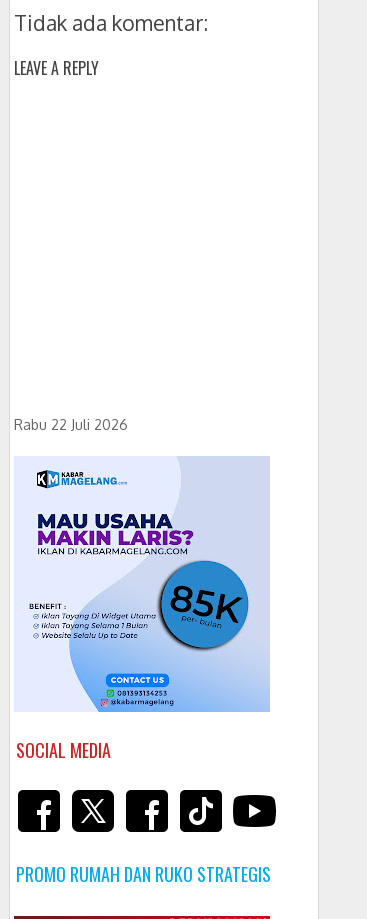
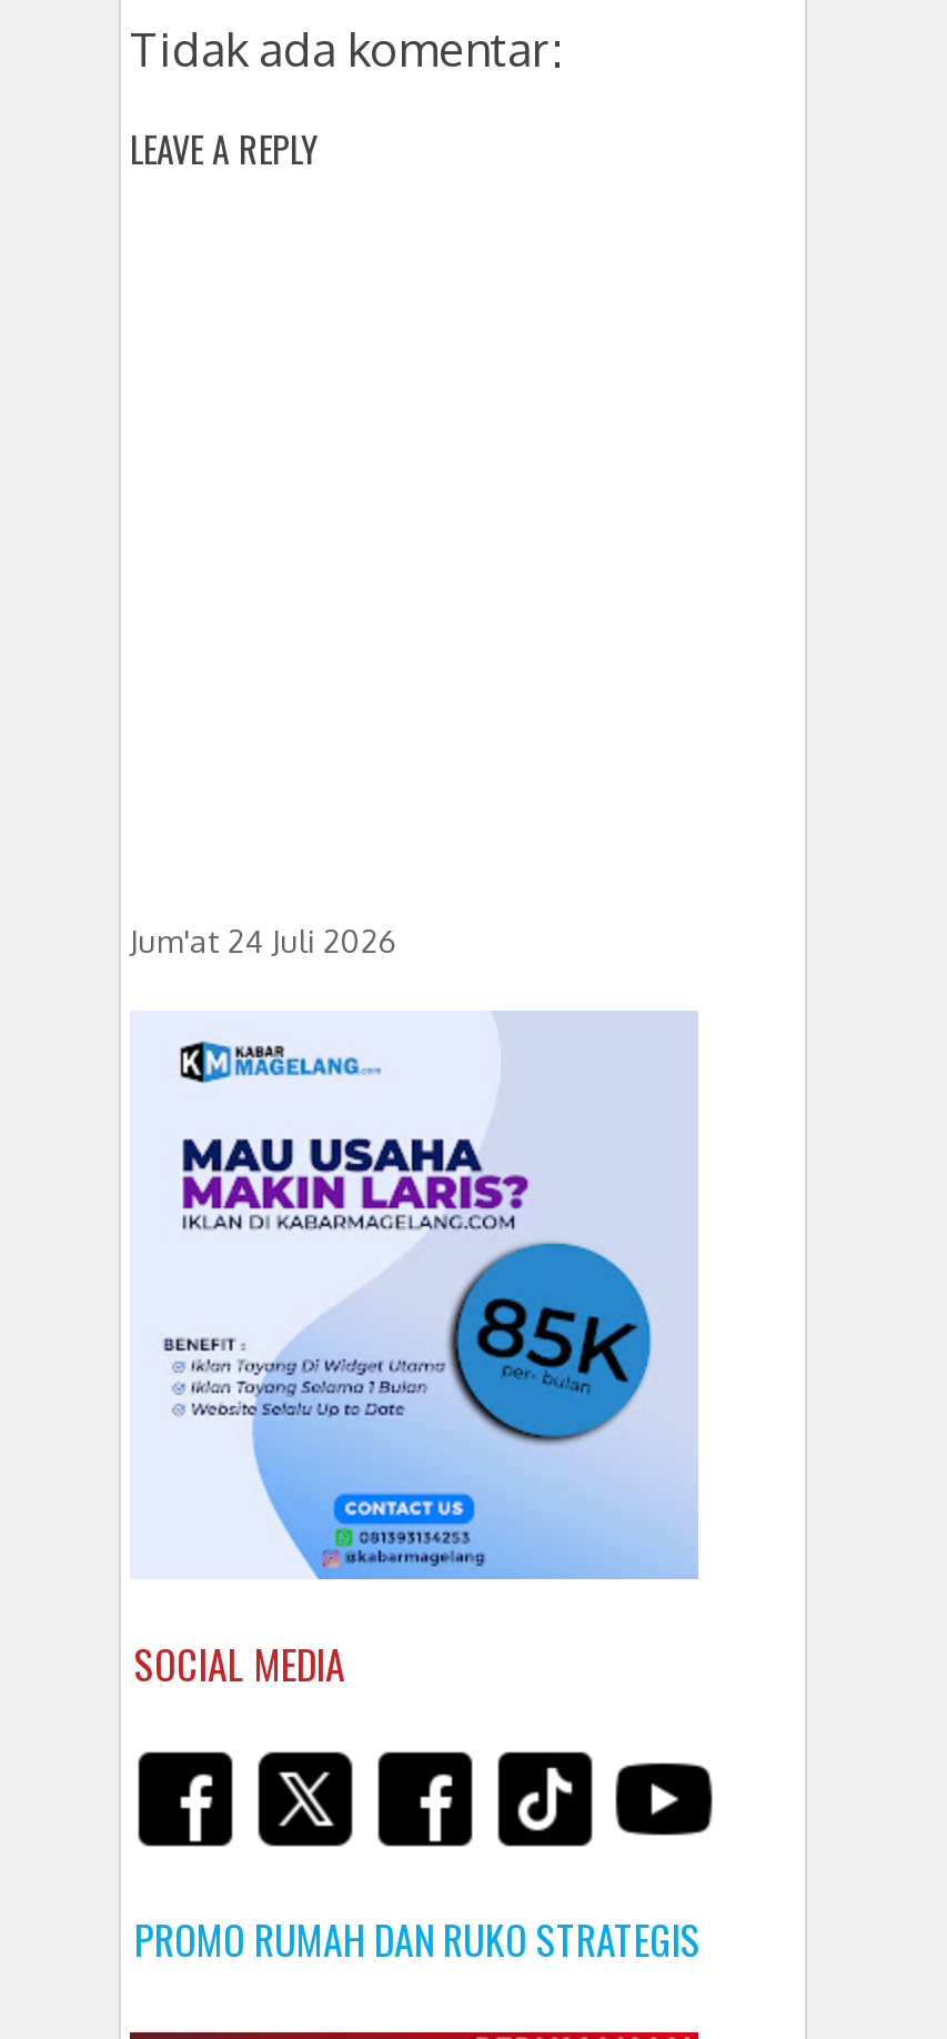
[14,416,128,433] Rabu 22 Juli 2026 -> [130,922,399,960] Jum'at 24 Juli 2026

